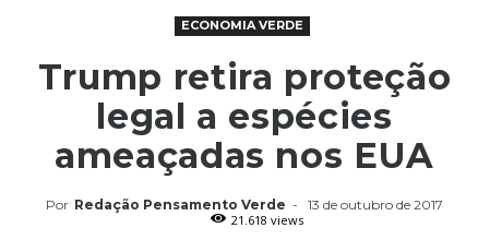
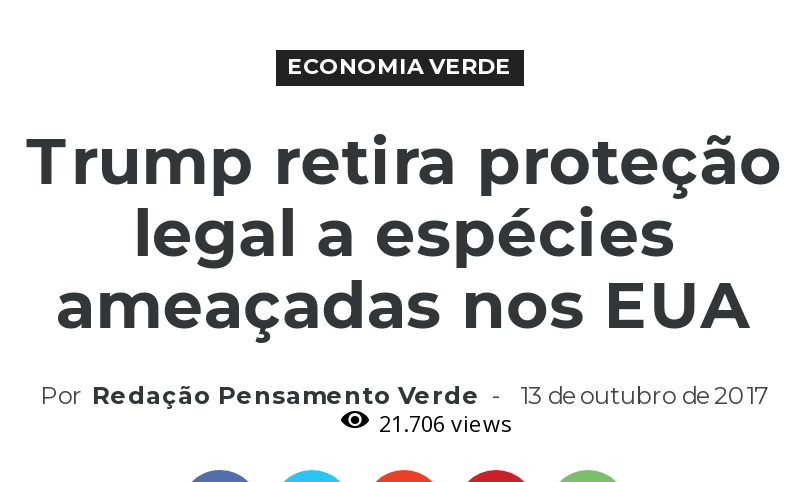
[231,212,303,228] 21.618 views -> [379,408,511,438] 21.706 views

